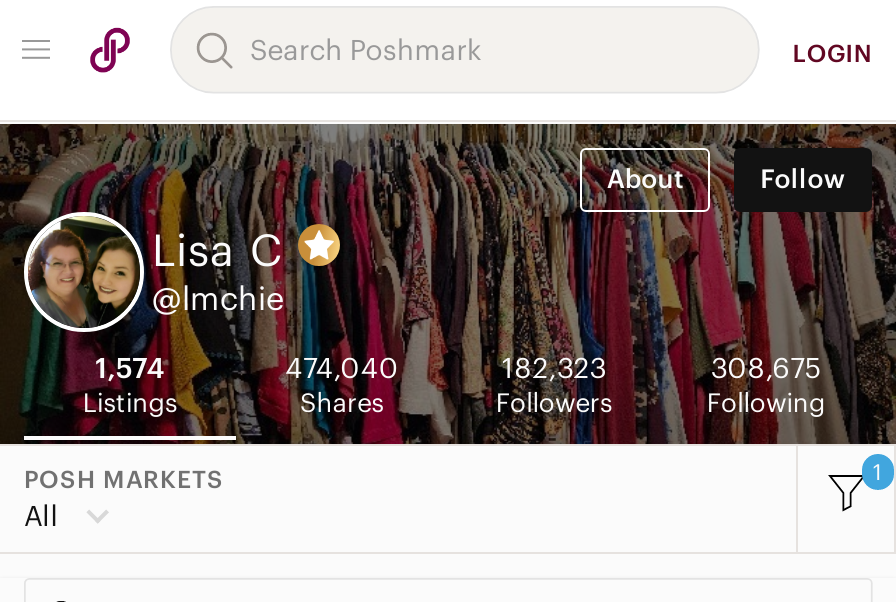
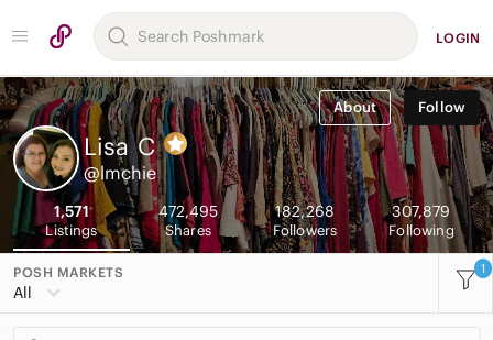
[95,350,165,386] 1,574 -> [53,201,90,221] 1,571
[285,350,399,386] 474,040 -> [158,201,218,221] 472,495
[502,350,606,386] 182,323 -> [275,201,335,221] 182,268
[711,350,821,386] 308,675 -> [392,201,451,221] 307,879

